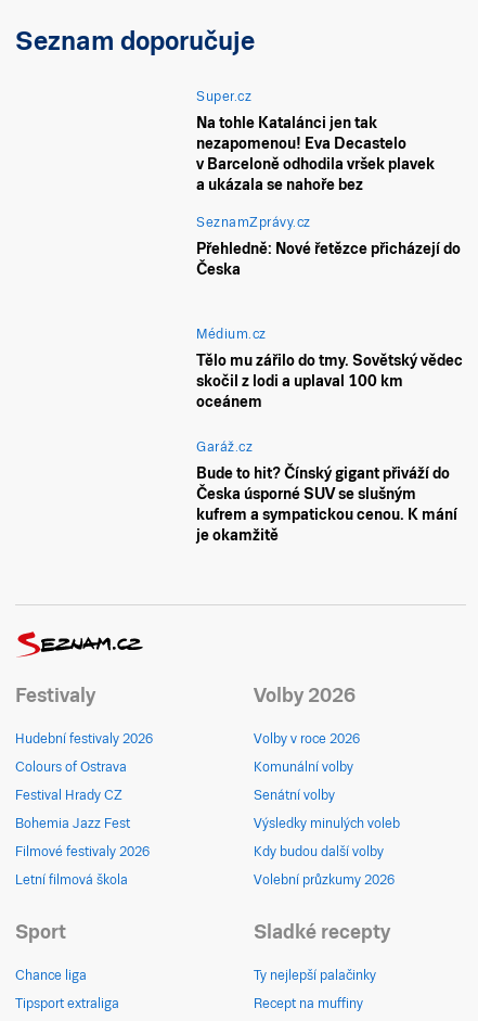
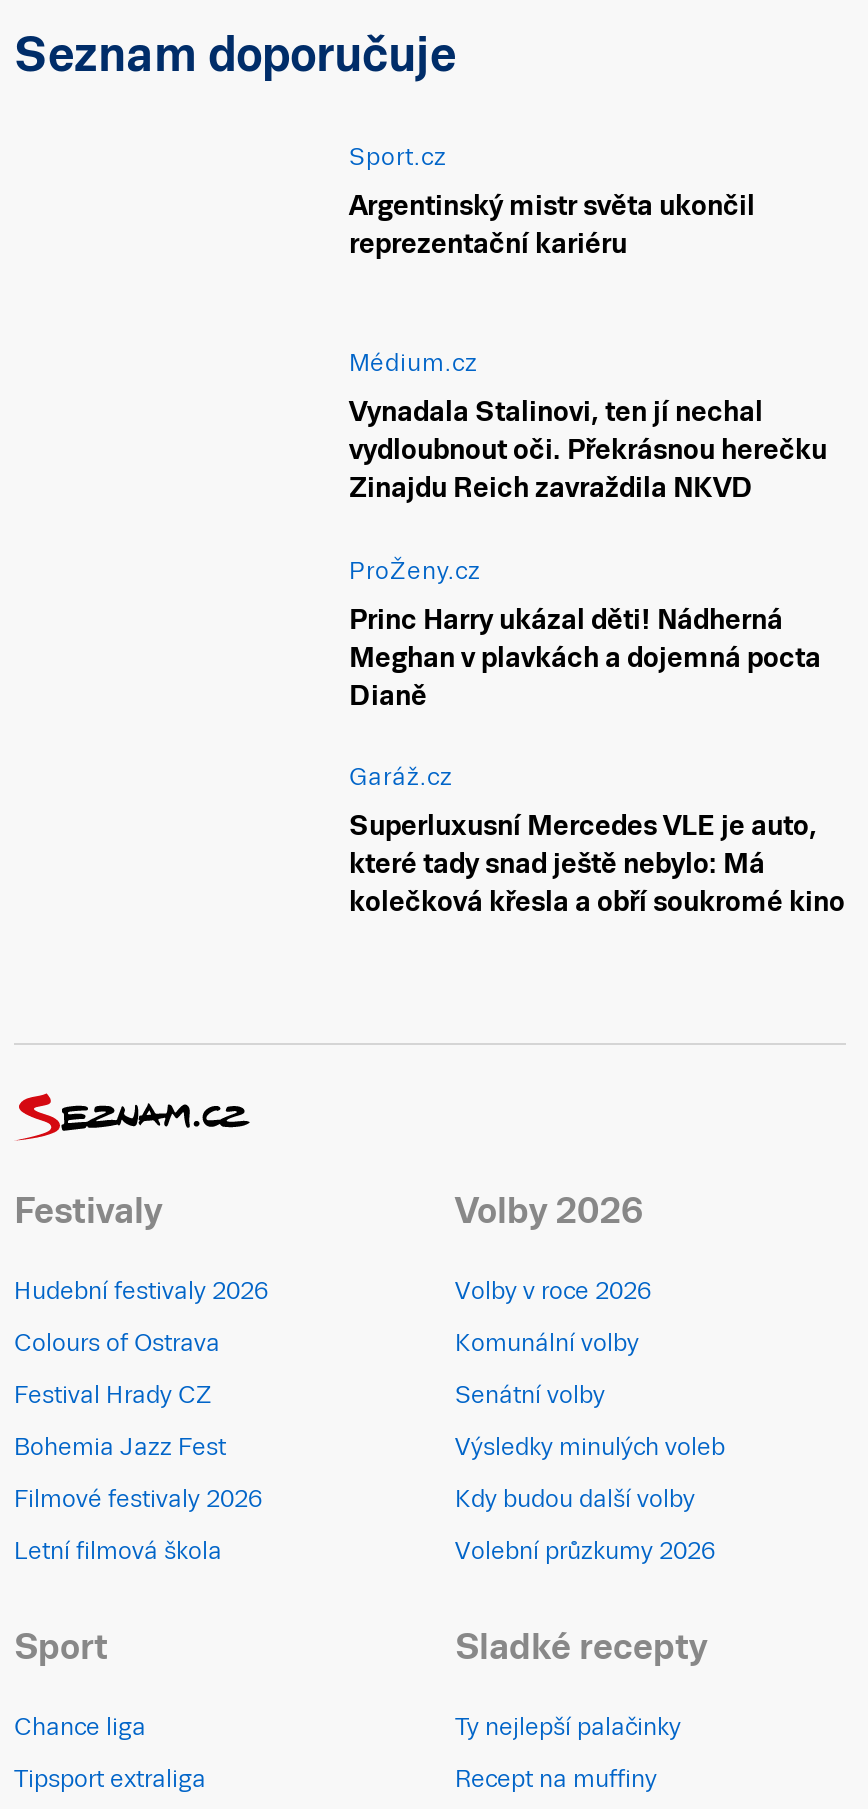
[197,89,461,278] Super.cz | Na tohle Katalánci jen tak | nezapomenou! Eva Decastelo | v Barceloně odhodila vršek plavek | a ukázala se nahoře bez | SeznamZprávy.cz | Přehledně: Nové řetězce přicházejí do | Česka -> [349,143,755,259] Sport.cz | Argentinský mistr světa ukončil | reprezentační kariéru
moved [197,327,267,342] -> [349,350,478,378]: Médium.cz
[197,352,463,411] Tělo mu zářilo do tmy. Sovětský vědec | skočil z lodi a uplaval 100 km | oceánem -> [349,396,827,711] Vynadala Stalinovi, ten jí nechal | vydloubnout oči. Překrásnou herečku | Zinajdu Reich zavraždila NKVD | ProŽeny.cz | Princ Harry ukázal děti! Nádherná | Meghan v plavkách a dojemná pocta | Dianě
[197,464,458,543] Bude to hit? Čínský gigant přiváží do | Česka úsporné SUV se slušným | kufrem a sympatickou cenou. K mání | je okamžitě -> [349,810,845,918] Superluxusní Mercedes VLE je auto, | které tady snad ještě nebylo: Má | kolečková křesla a obří soukromé kino

